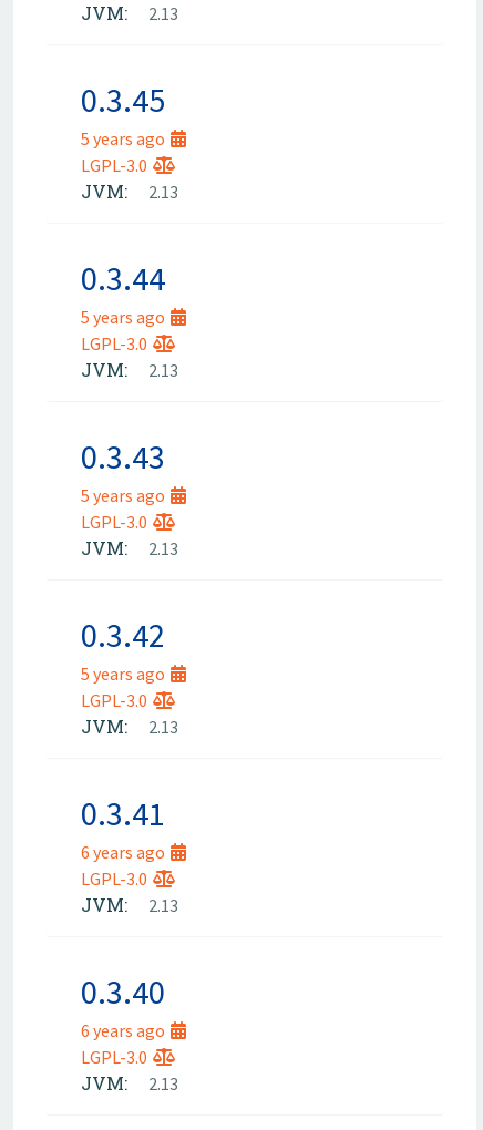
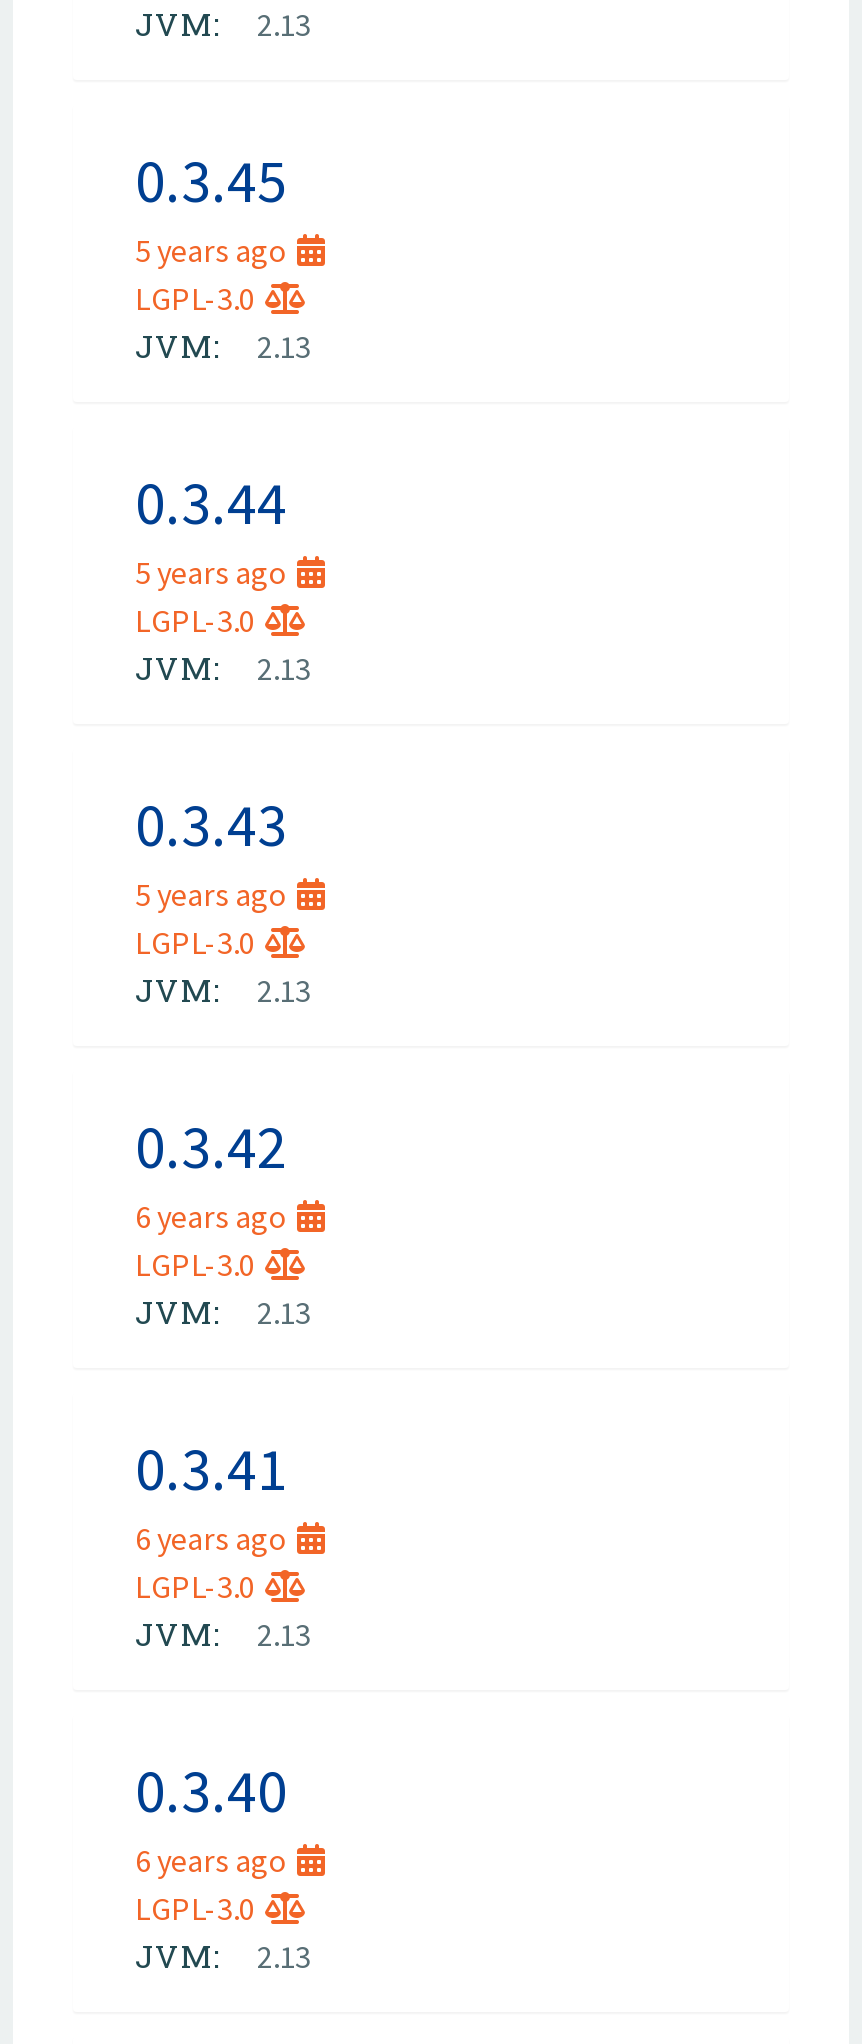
[81,662,165,685] 5 years ago -> [135,1196,287,1236] 6 years ago

